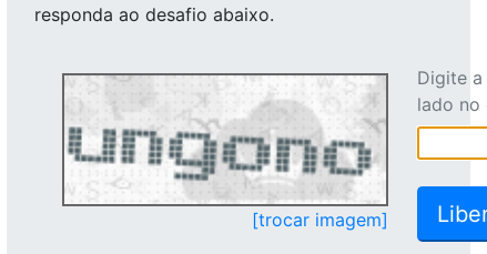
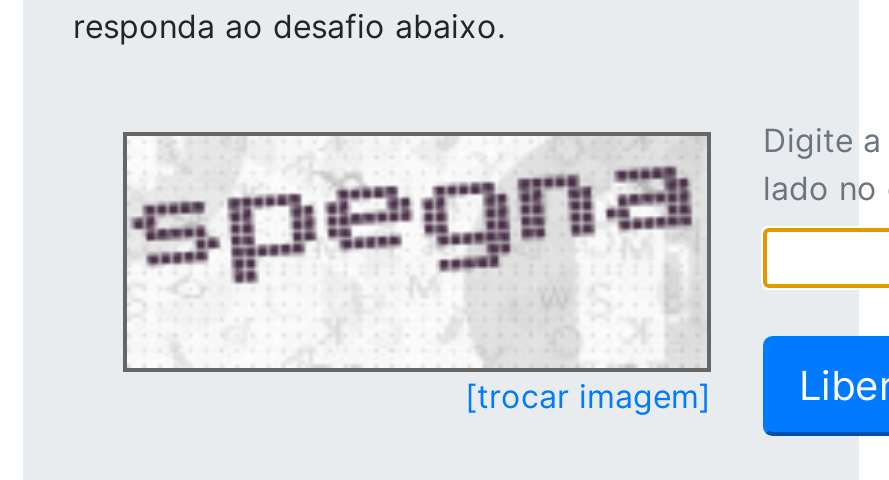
[65,77,382,200] [image] -> [131,140,701,358] [image]

